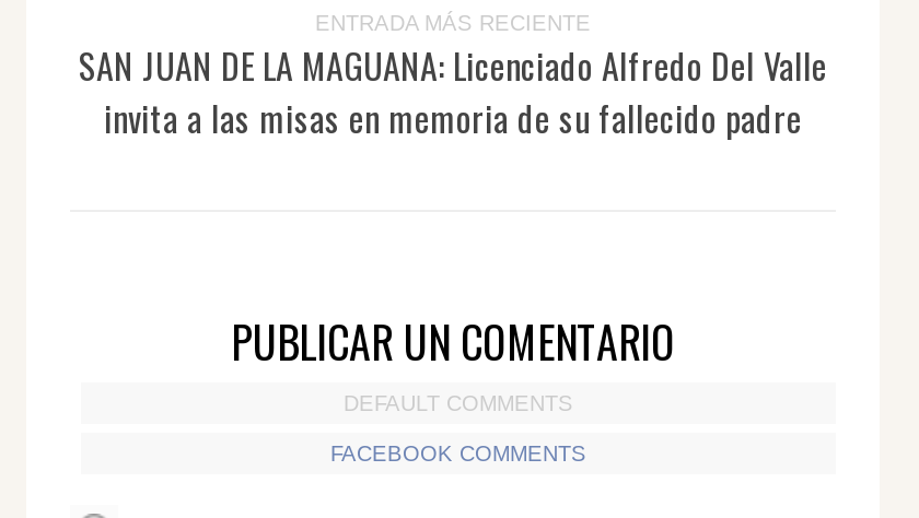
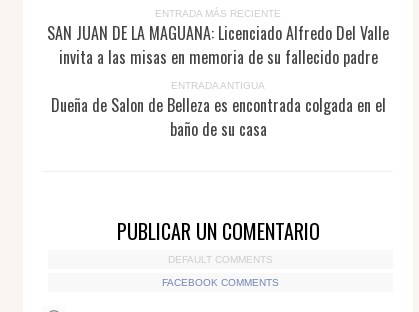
none -> [50,80,385,141] ENTRADA ANTIGUA | Dueña de Salon de Belleza es encontrada colgada en el | baño de su casa

